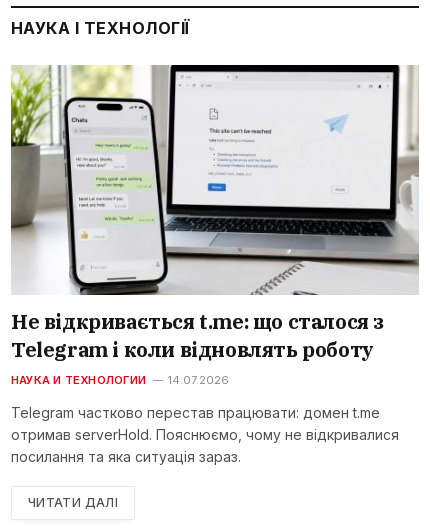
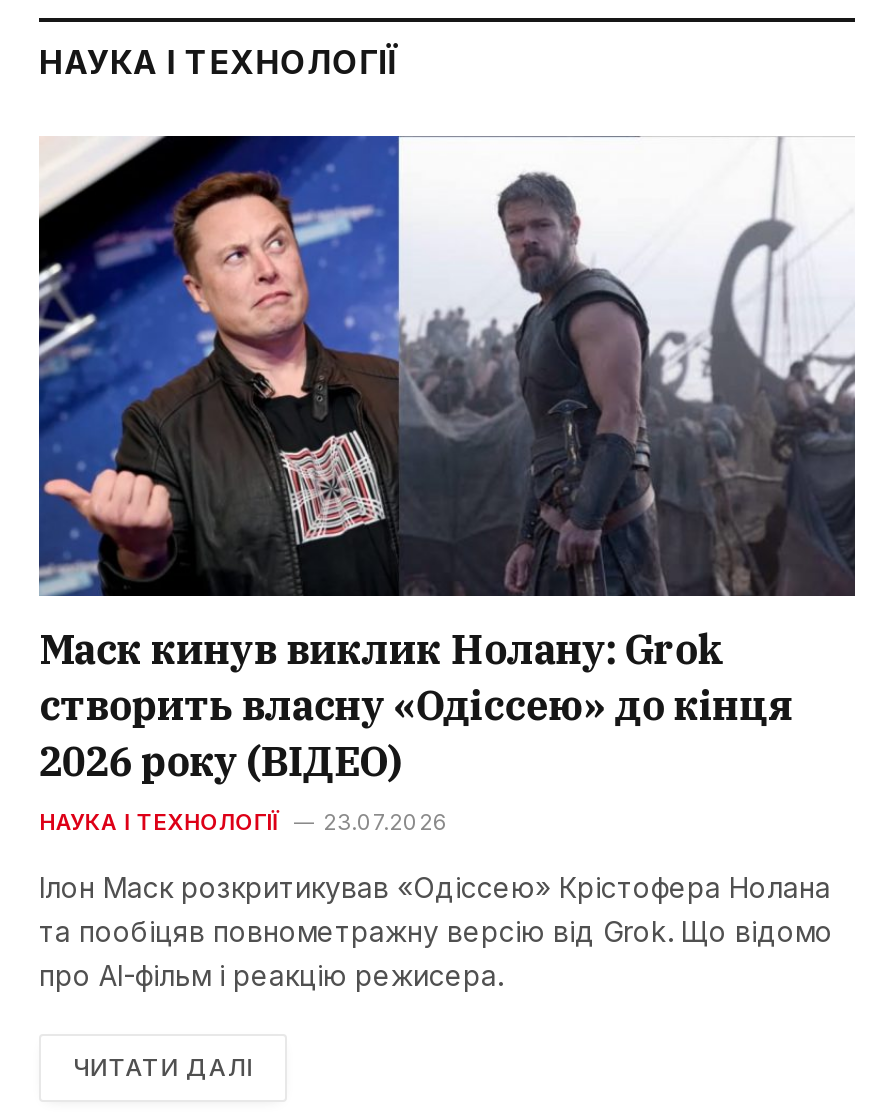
[10,64,419,387] [image] | Не відкривається t.me: що сталося з | Telegram і коли відновлять роботу | НАУКА И ТЕХНОЛОГИИ | 14.07.2026 -> [37,134,857,836] [image] | Маск кинув виклик Нолану: Grok | створить власну «Одіссею» до кінця | 2026 року (ВІДЕО) | НАУКА І ТЕХНОЛОГІЇ | 23.07.2026
[11,404,399,465] Telegram частково перестав працювати: домен t.me | отримав serverHold. Пояснюємо, чому не відкривалися | посилання та яка ситуація зараз. -> [39,870,833,992] Ілон Маск розкритикував «Одіссею» Крістофера Нолана | та пообіцяв повнометражну версію від Grok. Що відомо | про AI-фільм і реакцію режисера.

